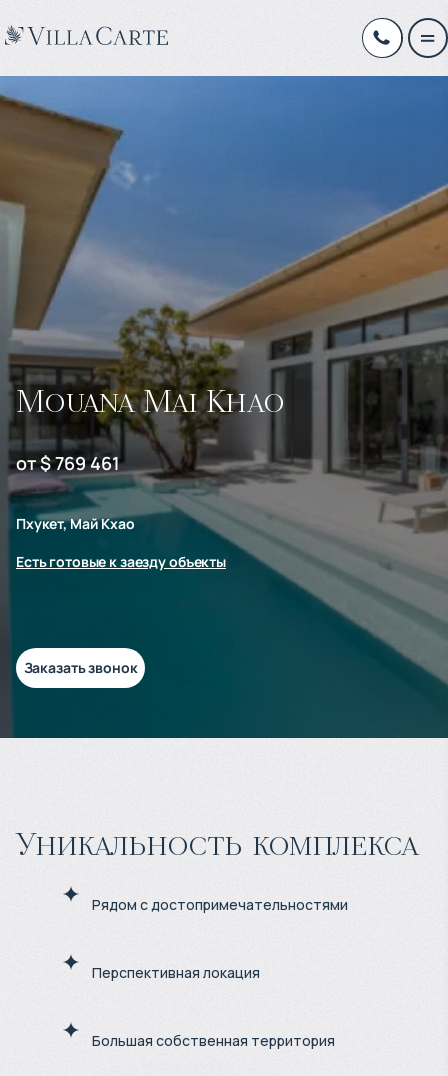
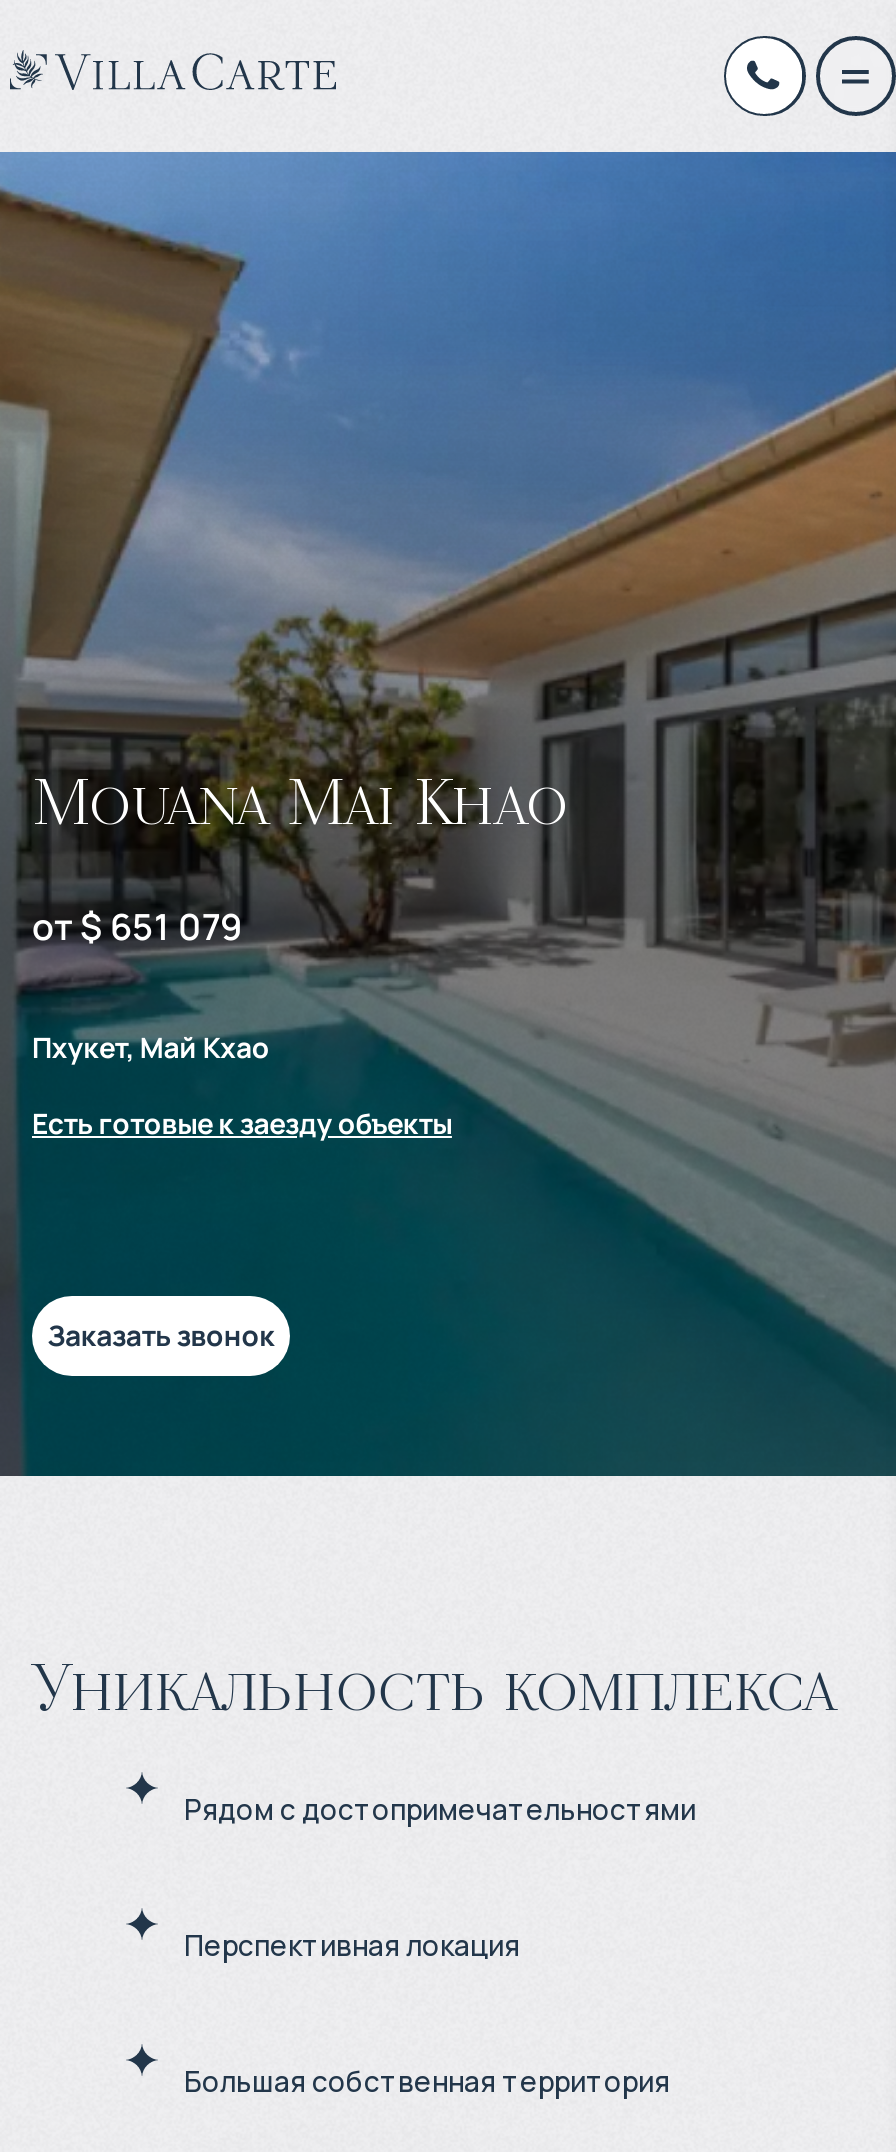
[16,451,120,475] от $ 769 461 -> [32,902,242,950] от $ 651 079

